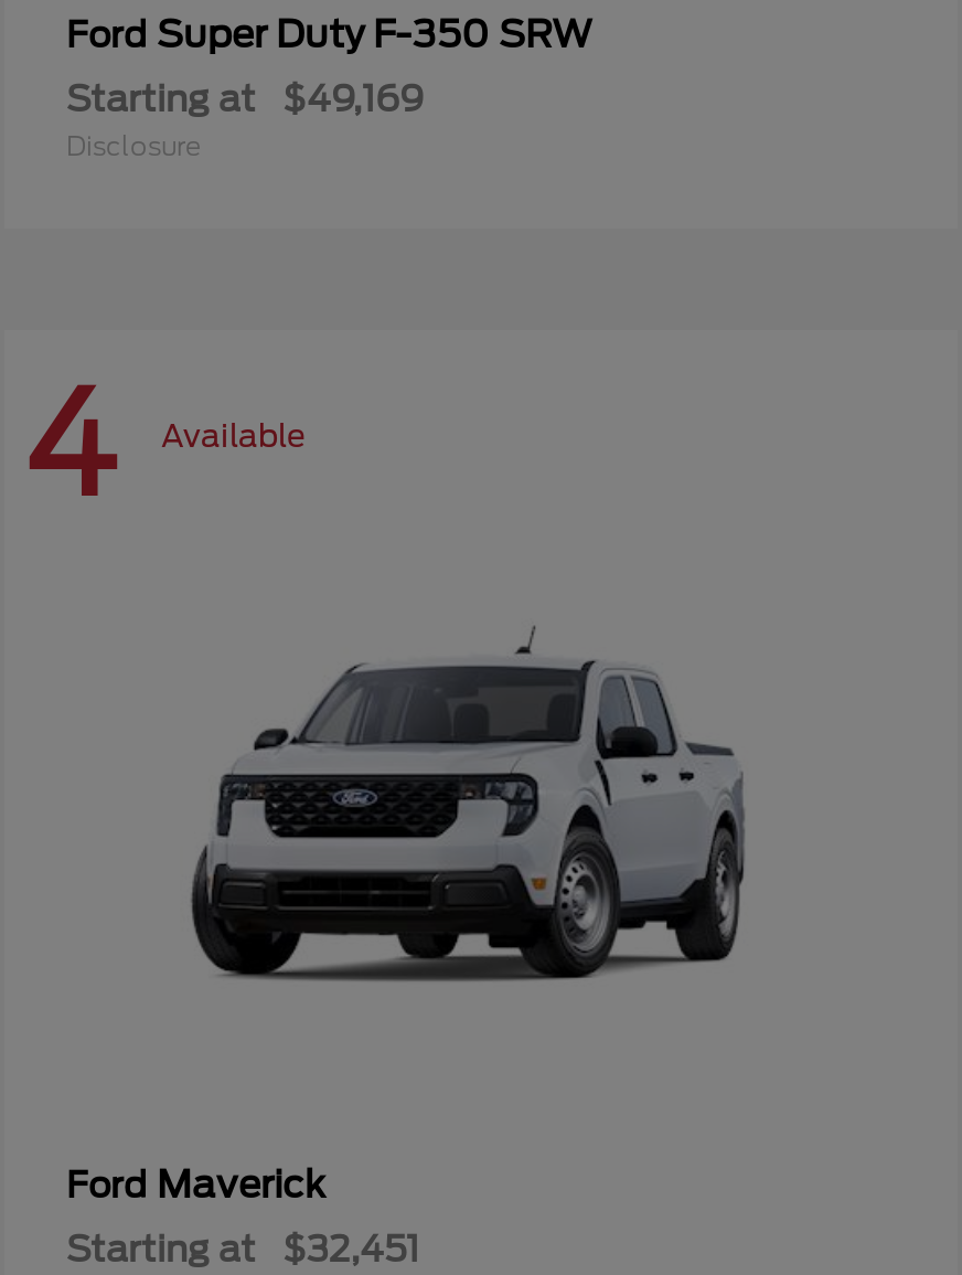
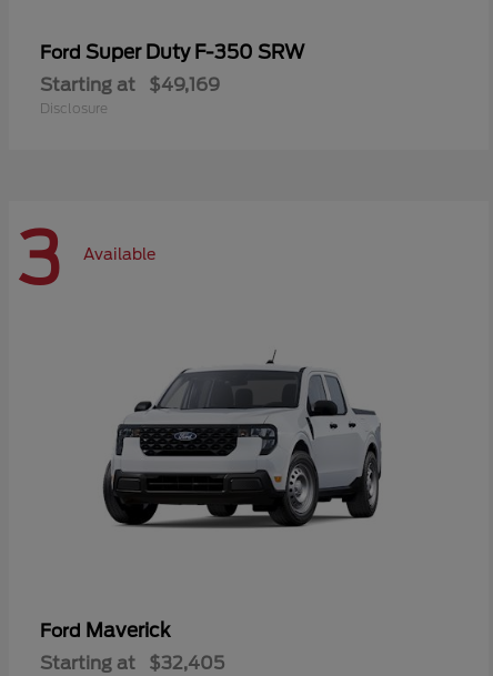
[22,362,304,530] 4 Available -> [18,217,155,301] 3 Available
[66,1228,419,1270] Starting at $32,451 -> [40,652,224,674] Starting at $32,405

